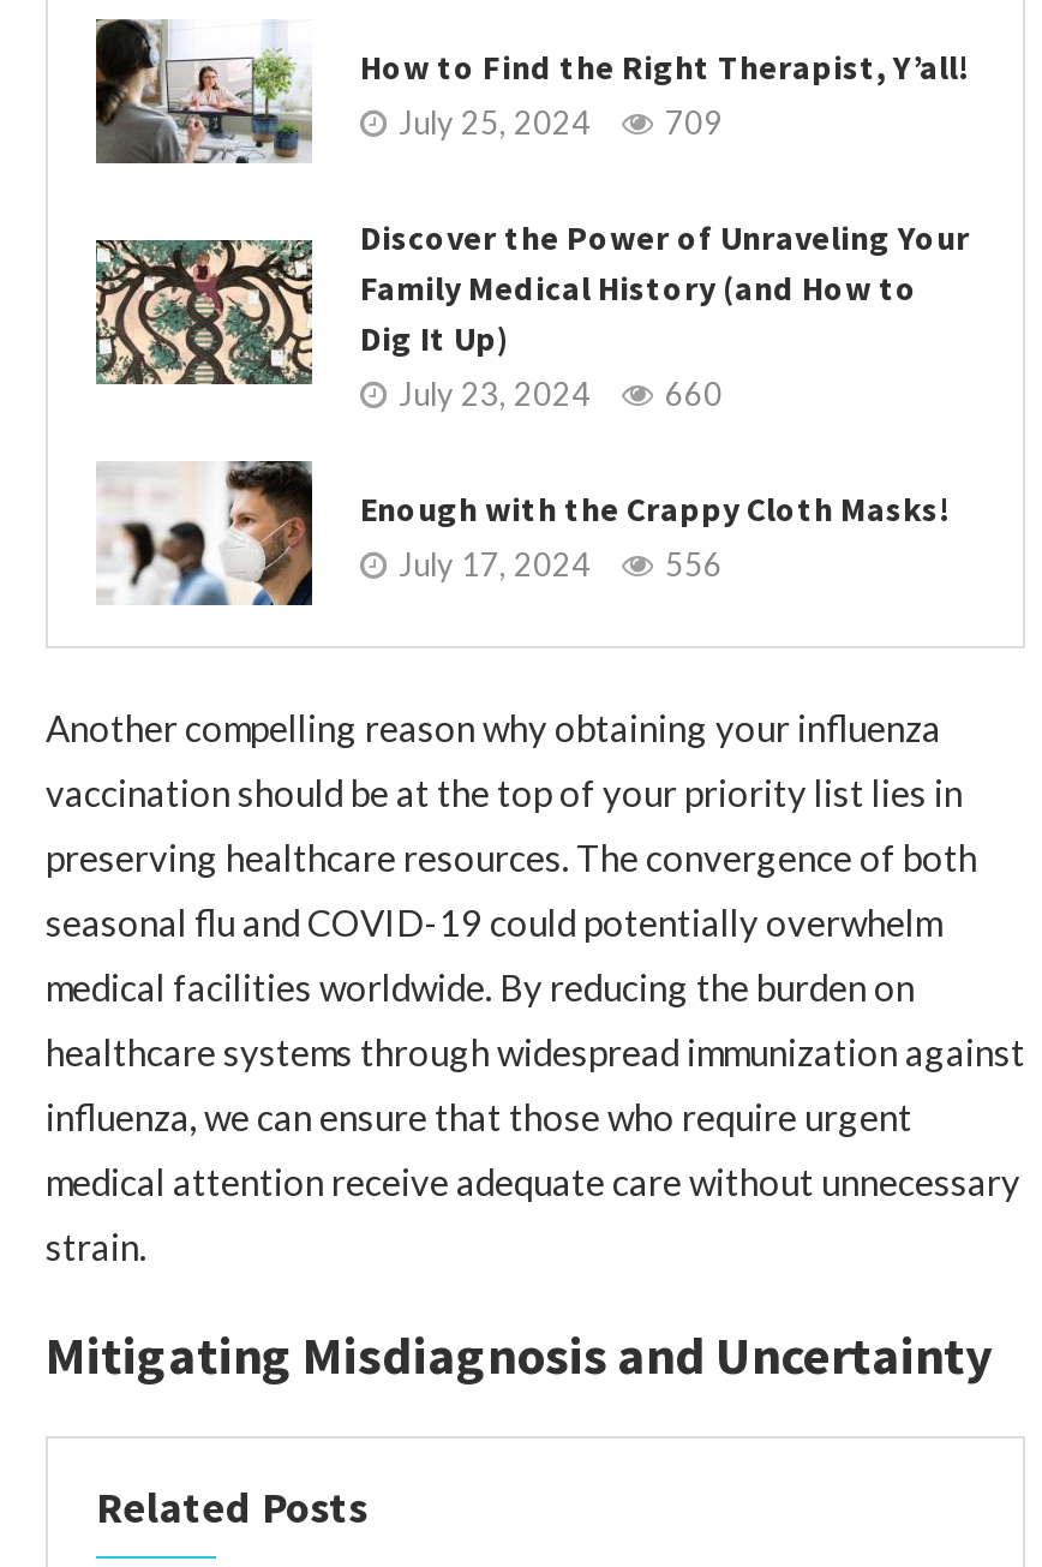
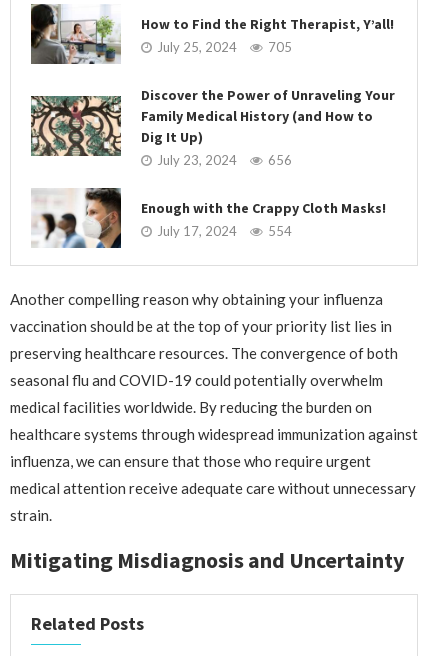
[399,103,723,141] July 25, 2024 709 -> [157,39,292,55] July 25, 2024 705
[399,374,723,413] July 23, 2024 660 -> [157,152,292,168] July 23, 2024 656
[399,545,723,583] July 17, 2024 556 -> [157,223,292,239] July 17, 2024 554

